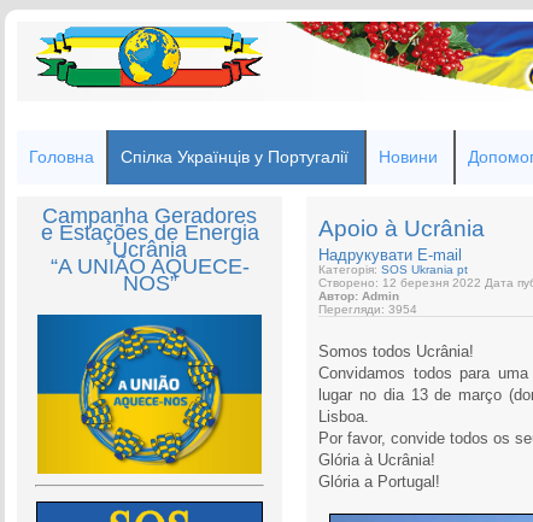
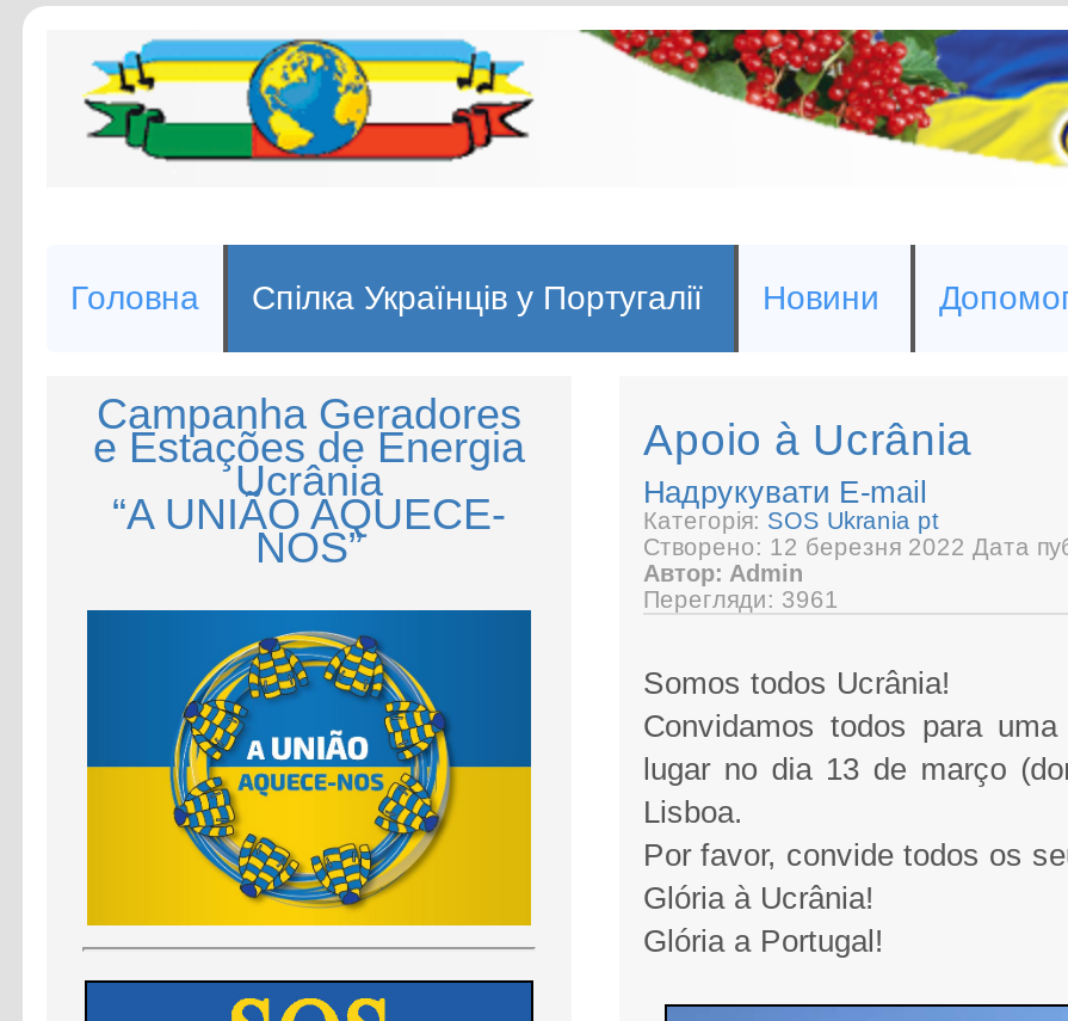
[318,303,417,316] Перегляди: 3954 -> [643,586,839,613] Перегляди: 3961

